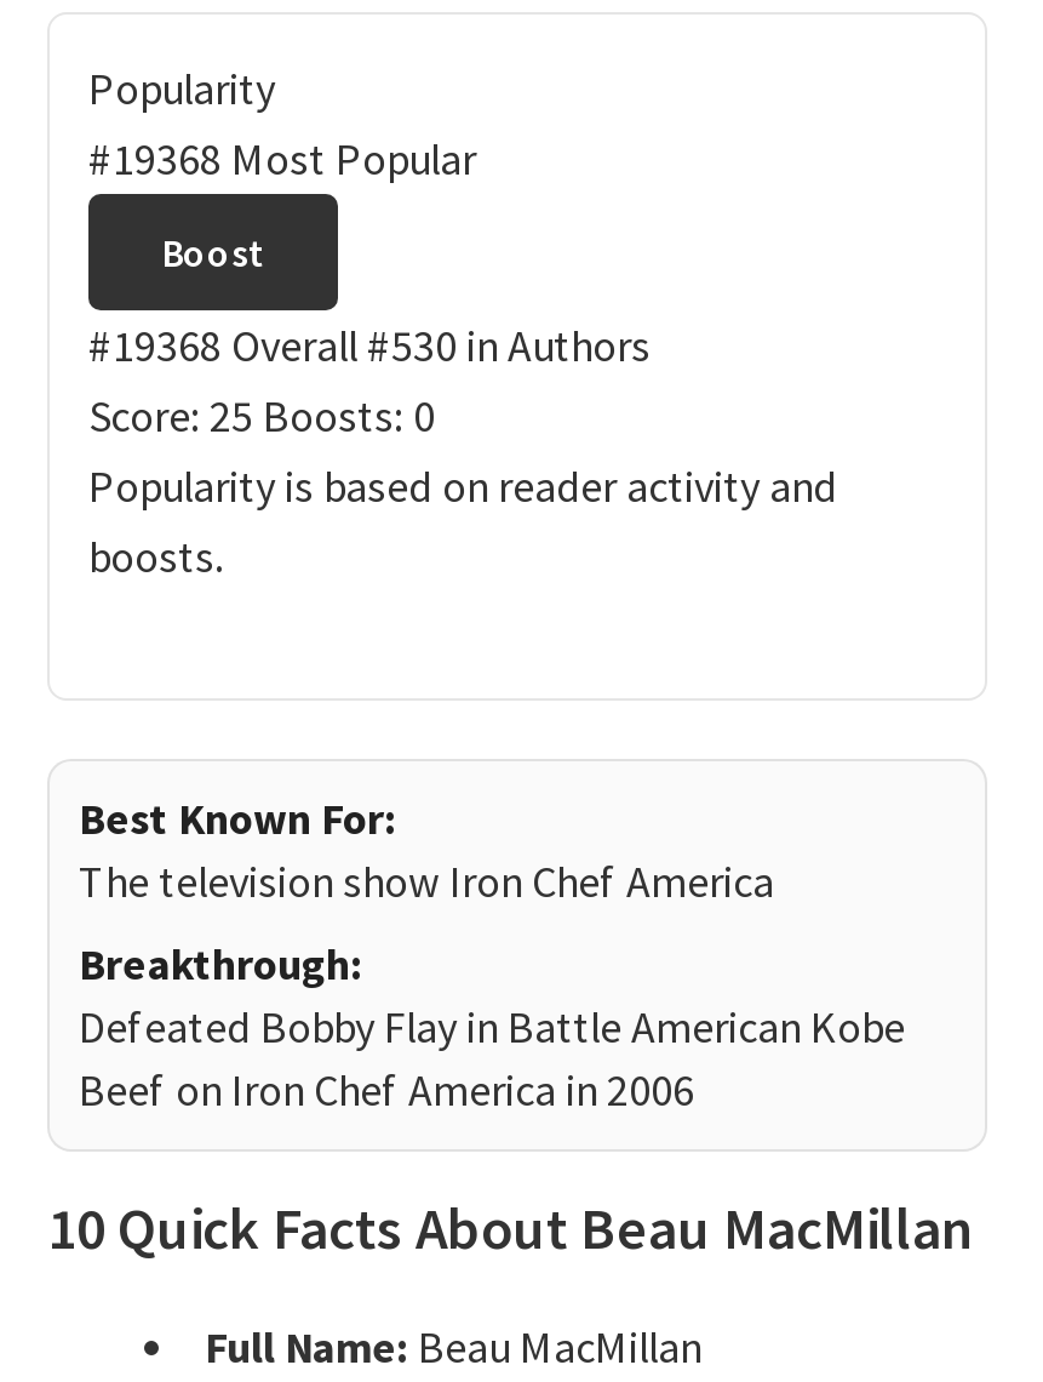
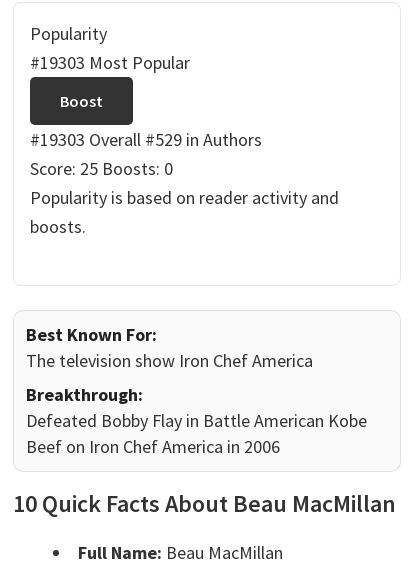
[88,131,476,187] #19368 Most Popular -> [30,51,190,74] #19303 Most Popular
[88,318,651,374] #19368 Overall #530 in Authors -> [30,128,262,151] #19303 Overall #529 in Authors

